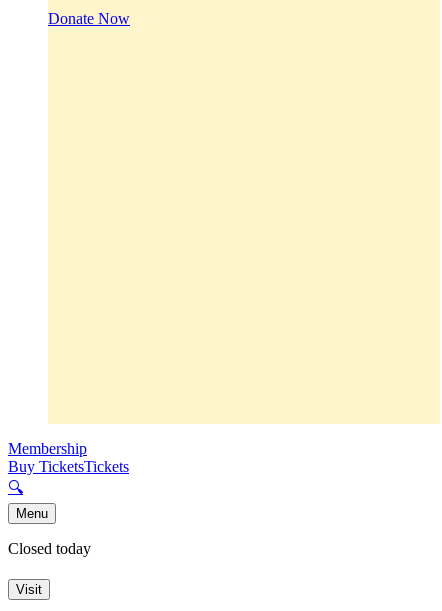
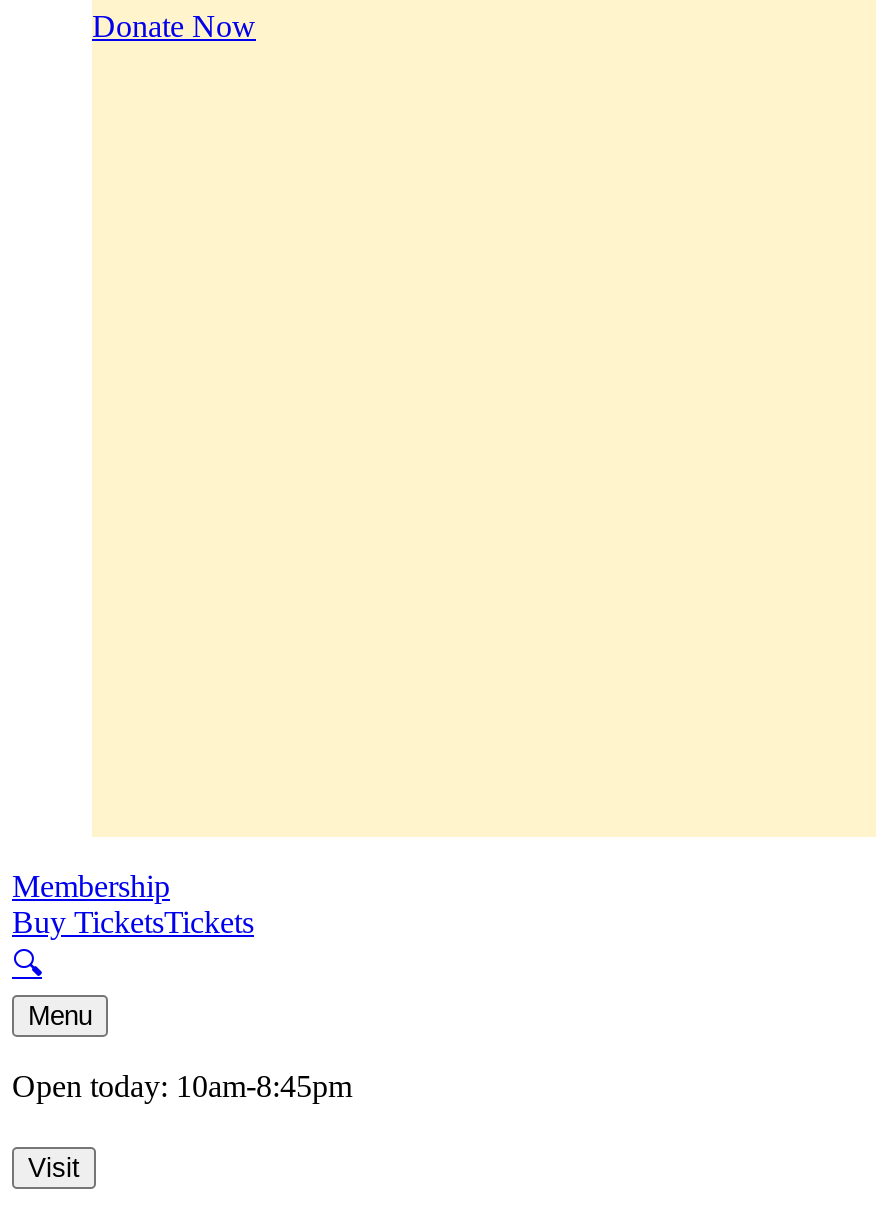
[8,540,91,557] Closed today -> [12,1070,352,1104] Open today: 10am-8:45pm

